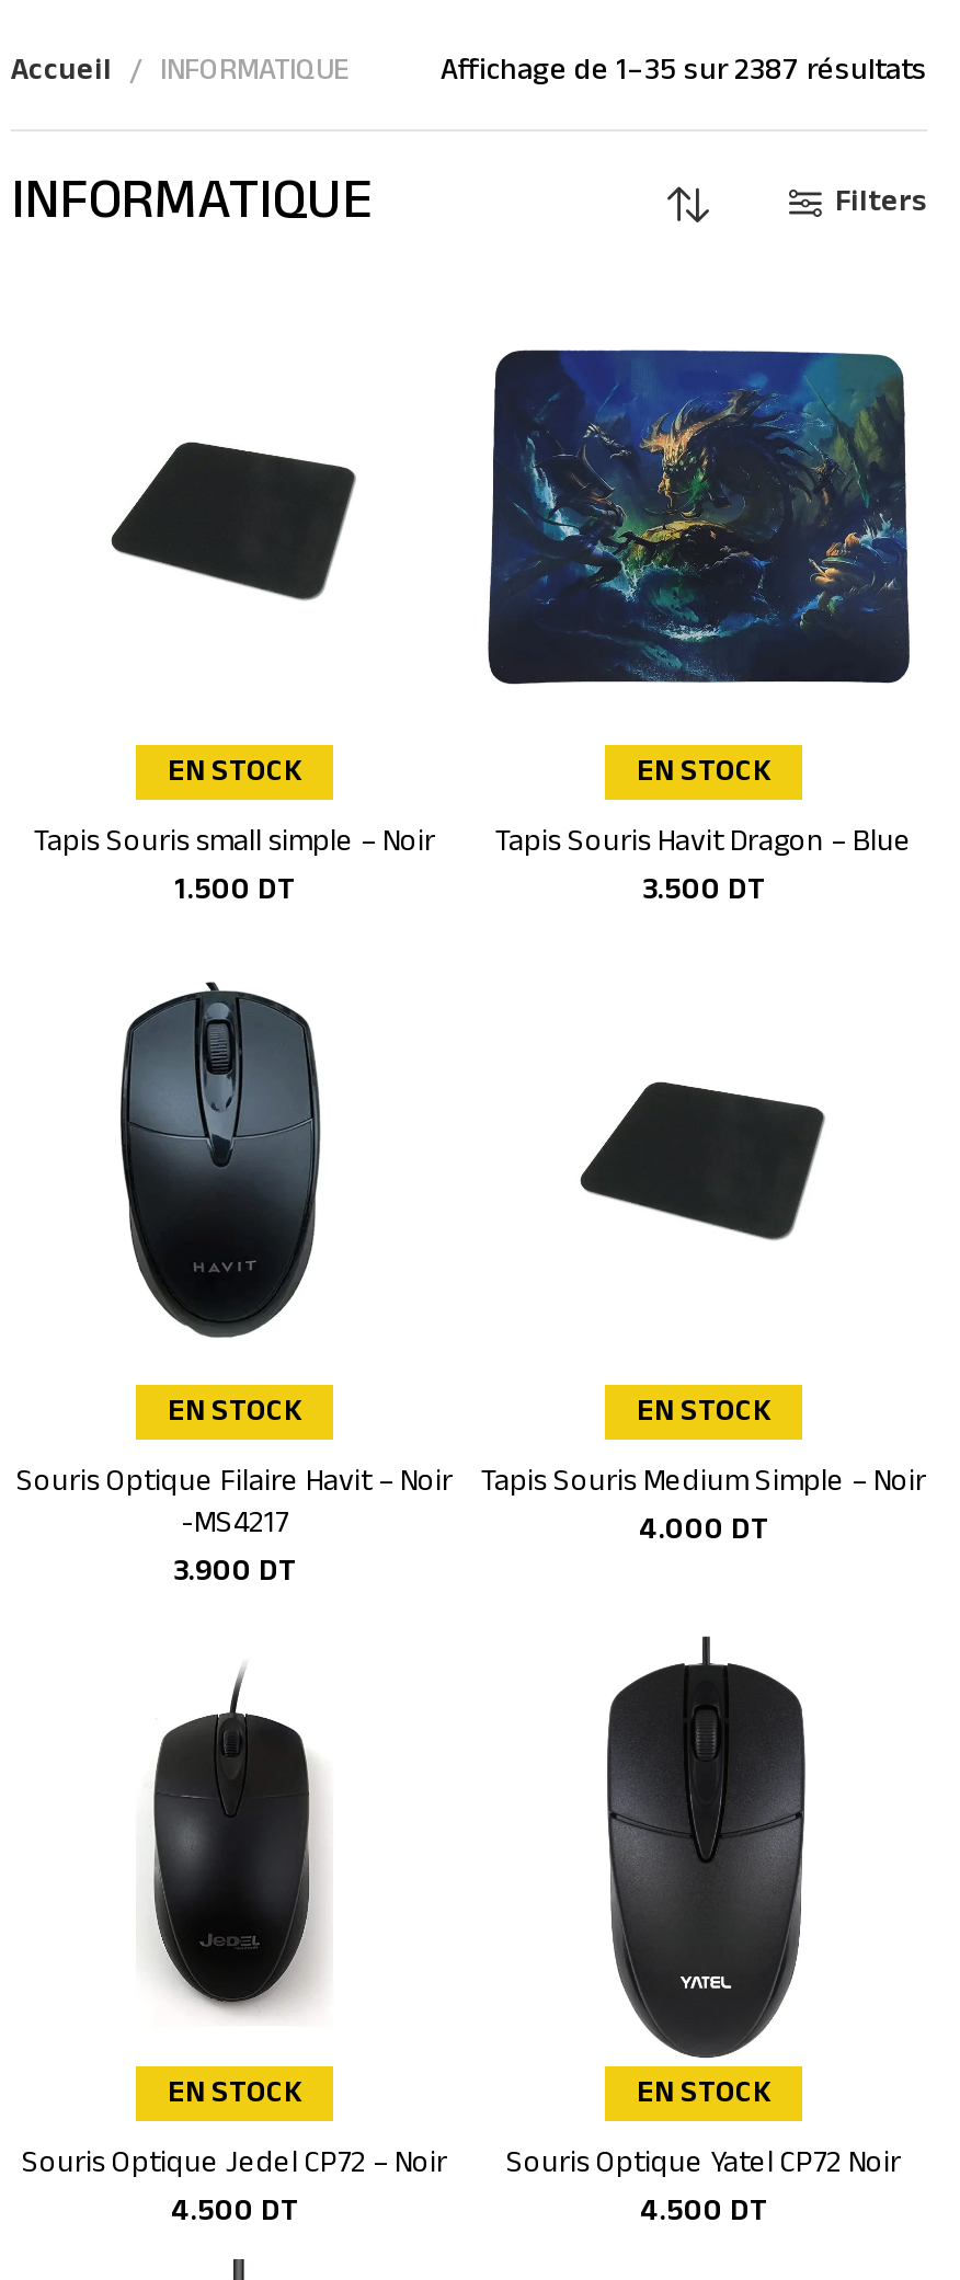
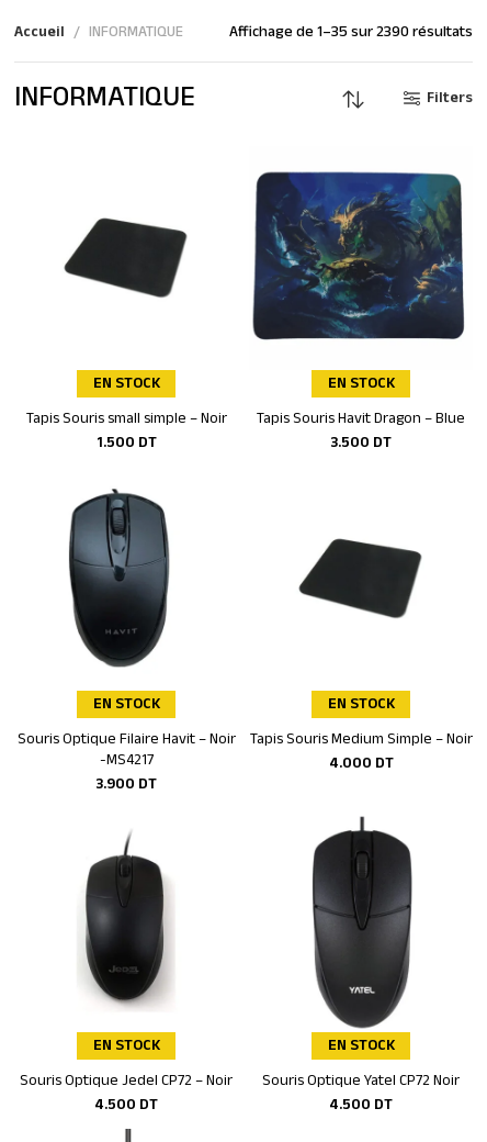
[441,48,927,94] Affichage de 1–35 sur 2387 résultats -> [229,21,473,44] Affichage de 1–35 sur 2390 résultats

